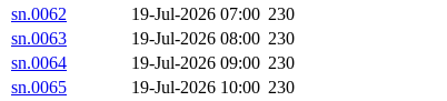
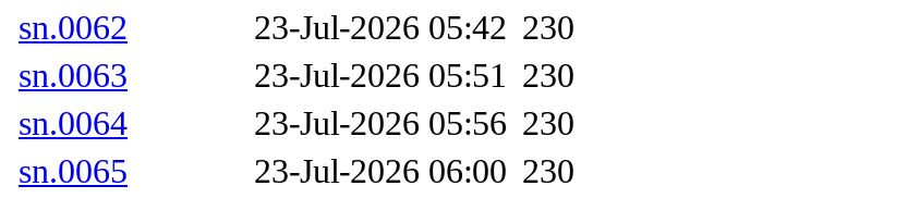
[131,5,295,24] 19-Jul-2026 07:00 230 -> [254,10,574,47] 23-Jul-2026 05:42 230
[131,29,295,48] 19-Jul-2026 08:00 230 -> [254,57,574,94] 23-Jul-2026 05:51 230
[131,54,295,73] 19-Jul-2026 09:00 230 -> [254,105,574,142] 23-Jul-2026 05:56 230
[131,78,295,97] 19-Jul-2026 10:00 230 -> [254,153,574,190] 23-Jul-2026 06:00 230

